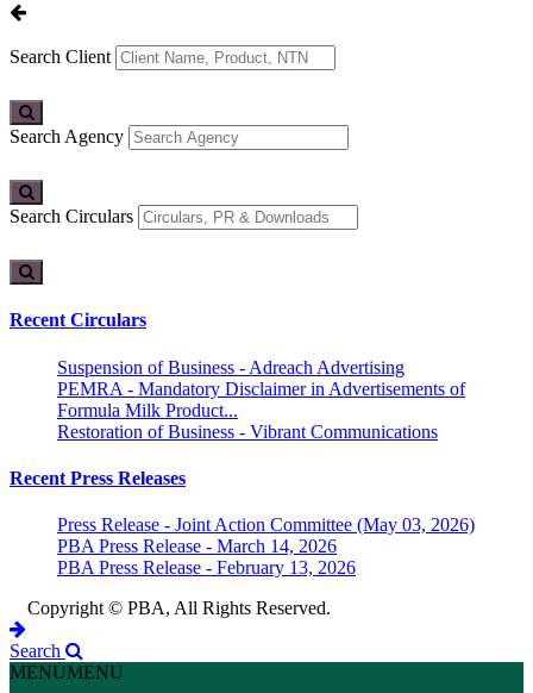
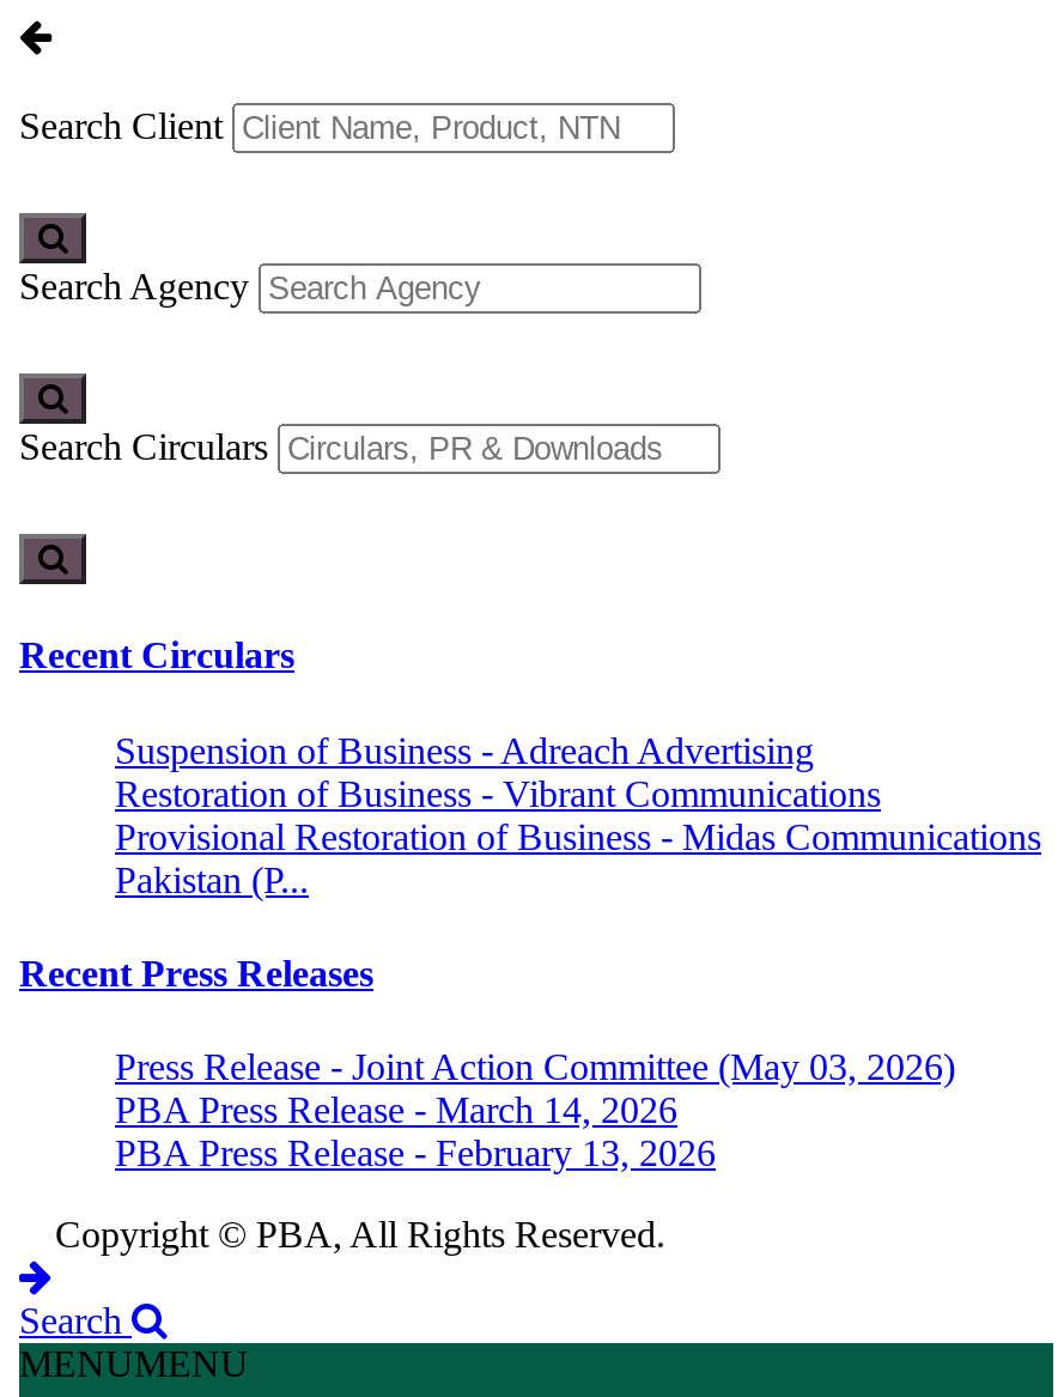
[57,378,465,420] PEMRA - Mandatory Disclaimer in Advertisements of | Formula Milk Product... -> none
moved [57,421,438,441] -> [115,772,881,813]: Restoration of Business - Vibrant Communications
none -> [115,815,1041,899] Provisional Restoration of Business - Midas Communications | Pakistan (P...

